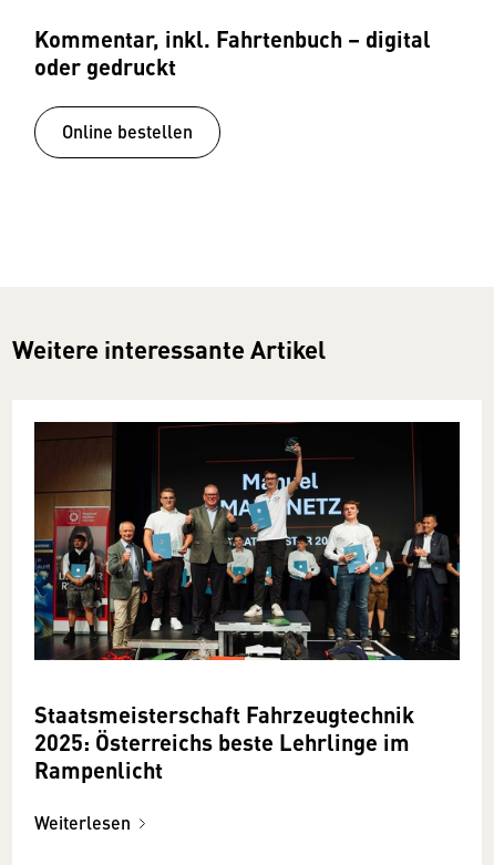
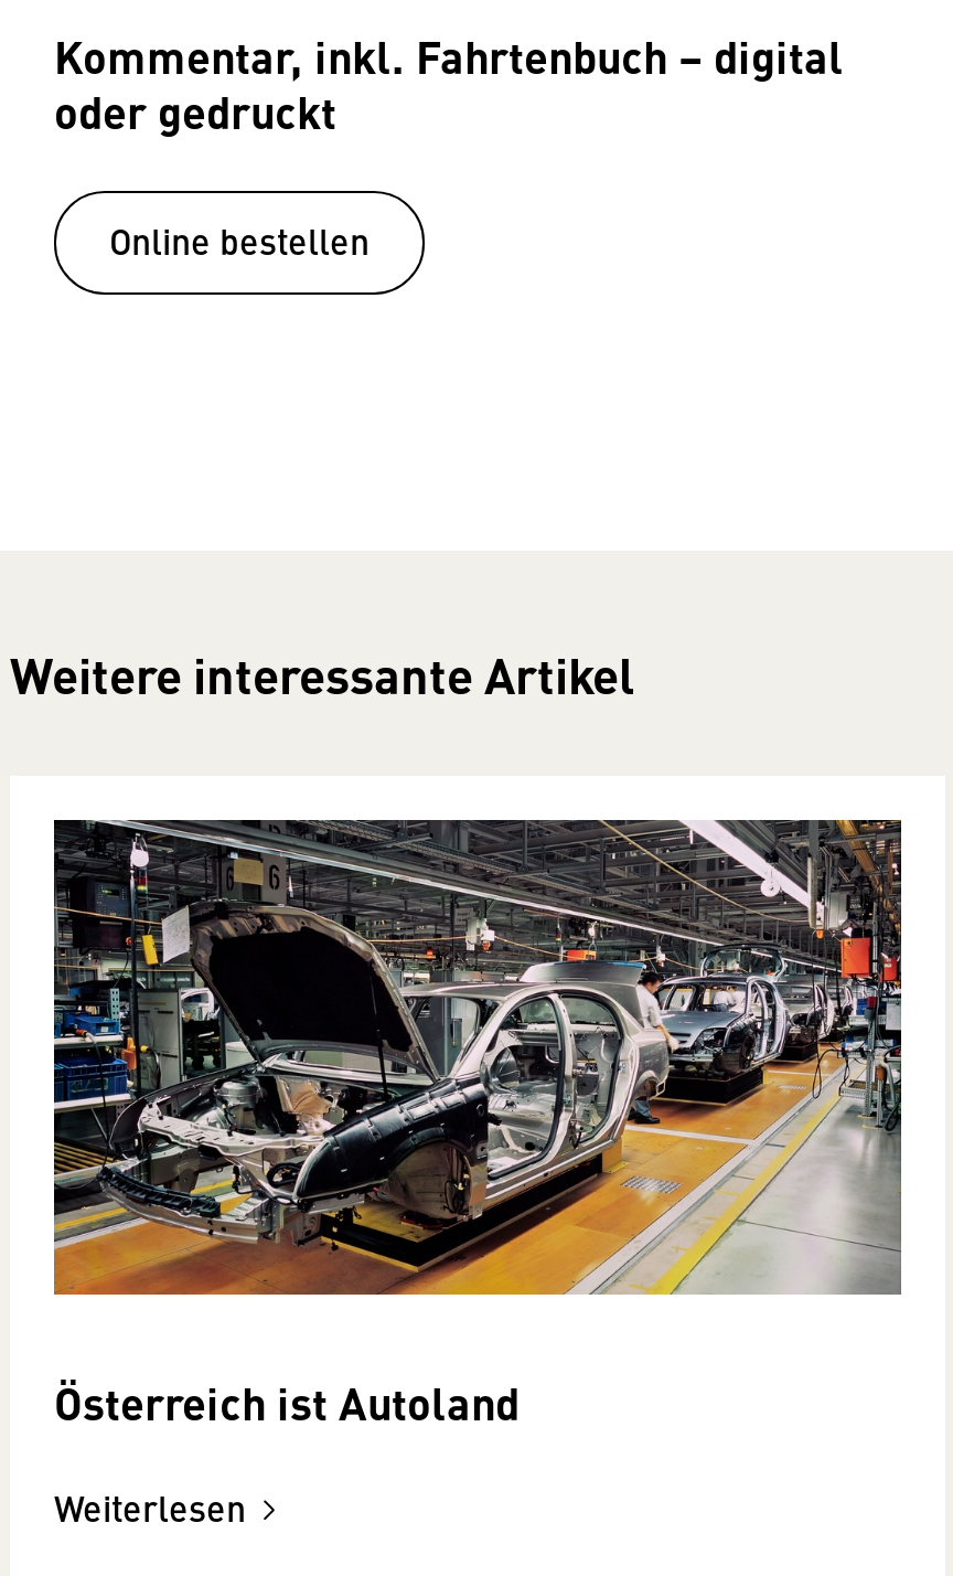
[34,421,460,786] [image] | Staatsmeisterschaft Fahrzeugtechnik | 2025: Österreichs beste Lehrlinge im | Rampenlicht -> [52,818,903,1435] [image] | Österreich ist Autoland

